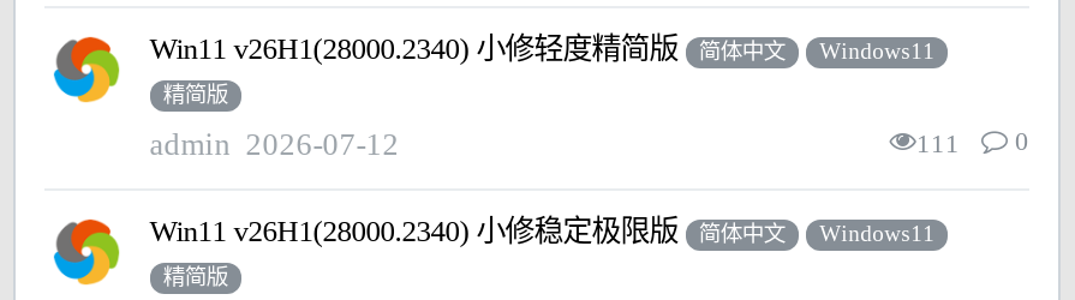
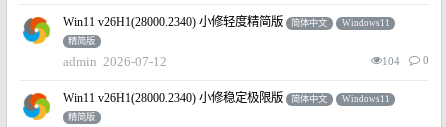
[916,126,1029,157] 111 0 -> [382,54,429,67] 104 0

